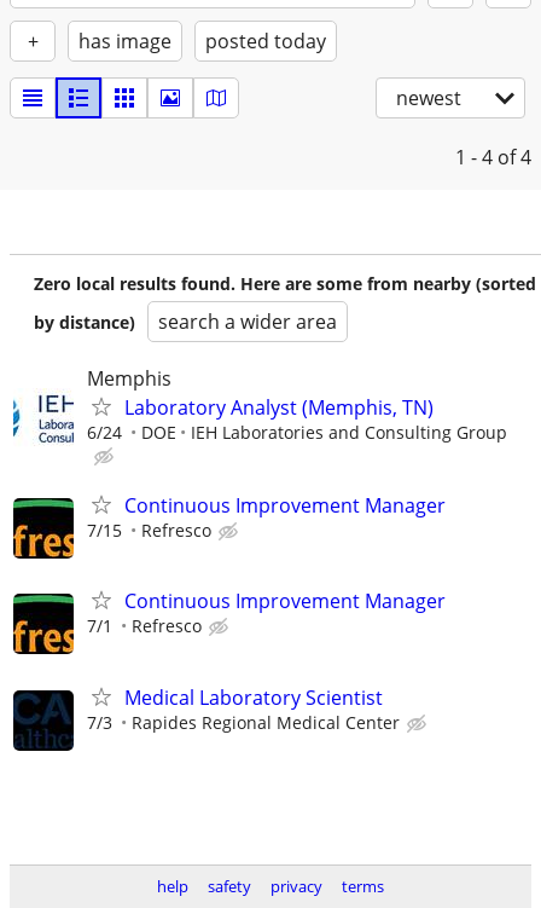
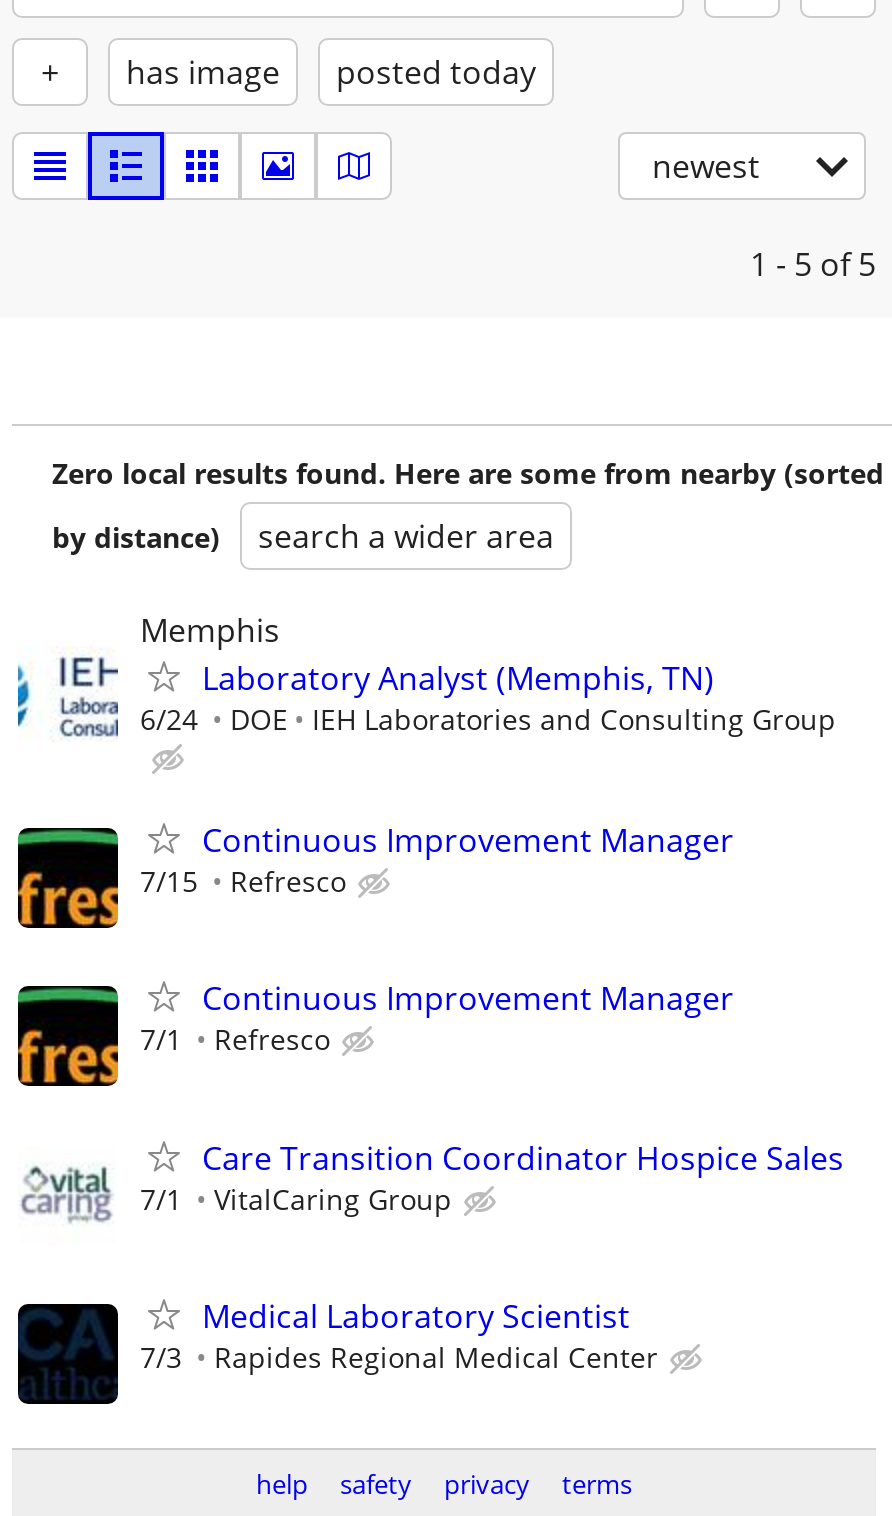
[455,144,531,170] 1 - 4 of 4 -> [750,242,876,286] 1 - 5 of 5
moved [11,498,76,560] -> [14,986,122,1088]: [image]
none -> [18,1135,844,1244] [image] | Care Transition Coordinator Hospice Sales | 7/1 | VitalCaring Group
moved [12,684,400,751] -> [16,1294,658,1404]: [image] | Medical Laboratory Scientist | 7/3 | Rapides Regional Medical Center

